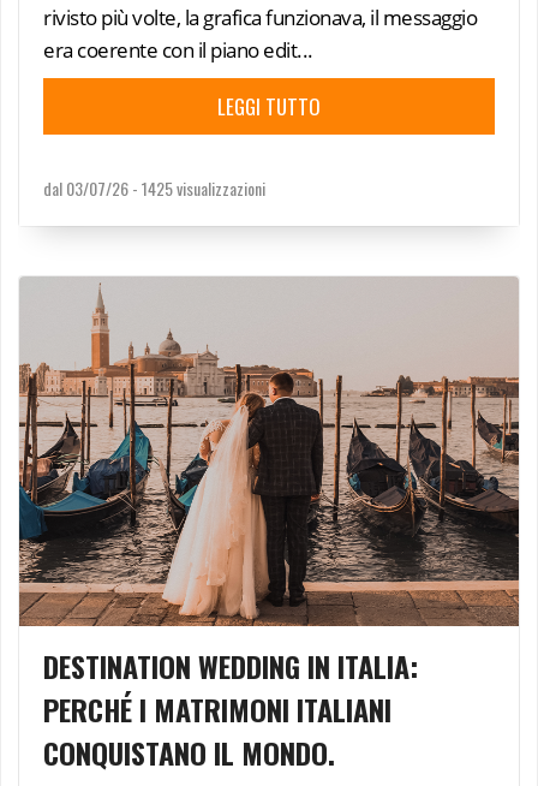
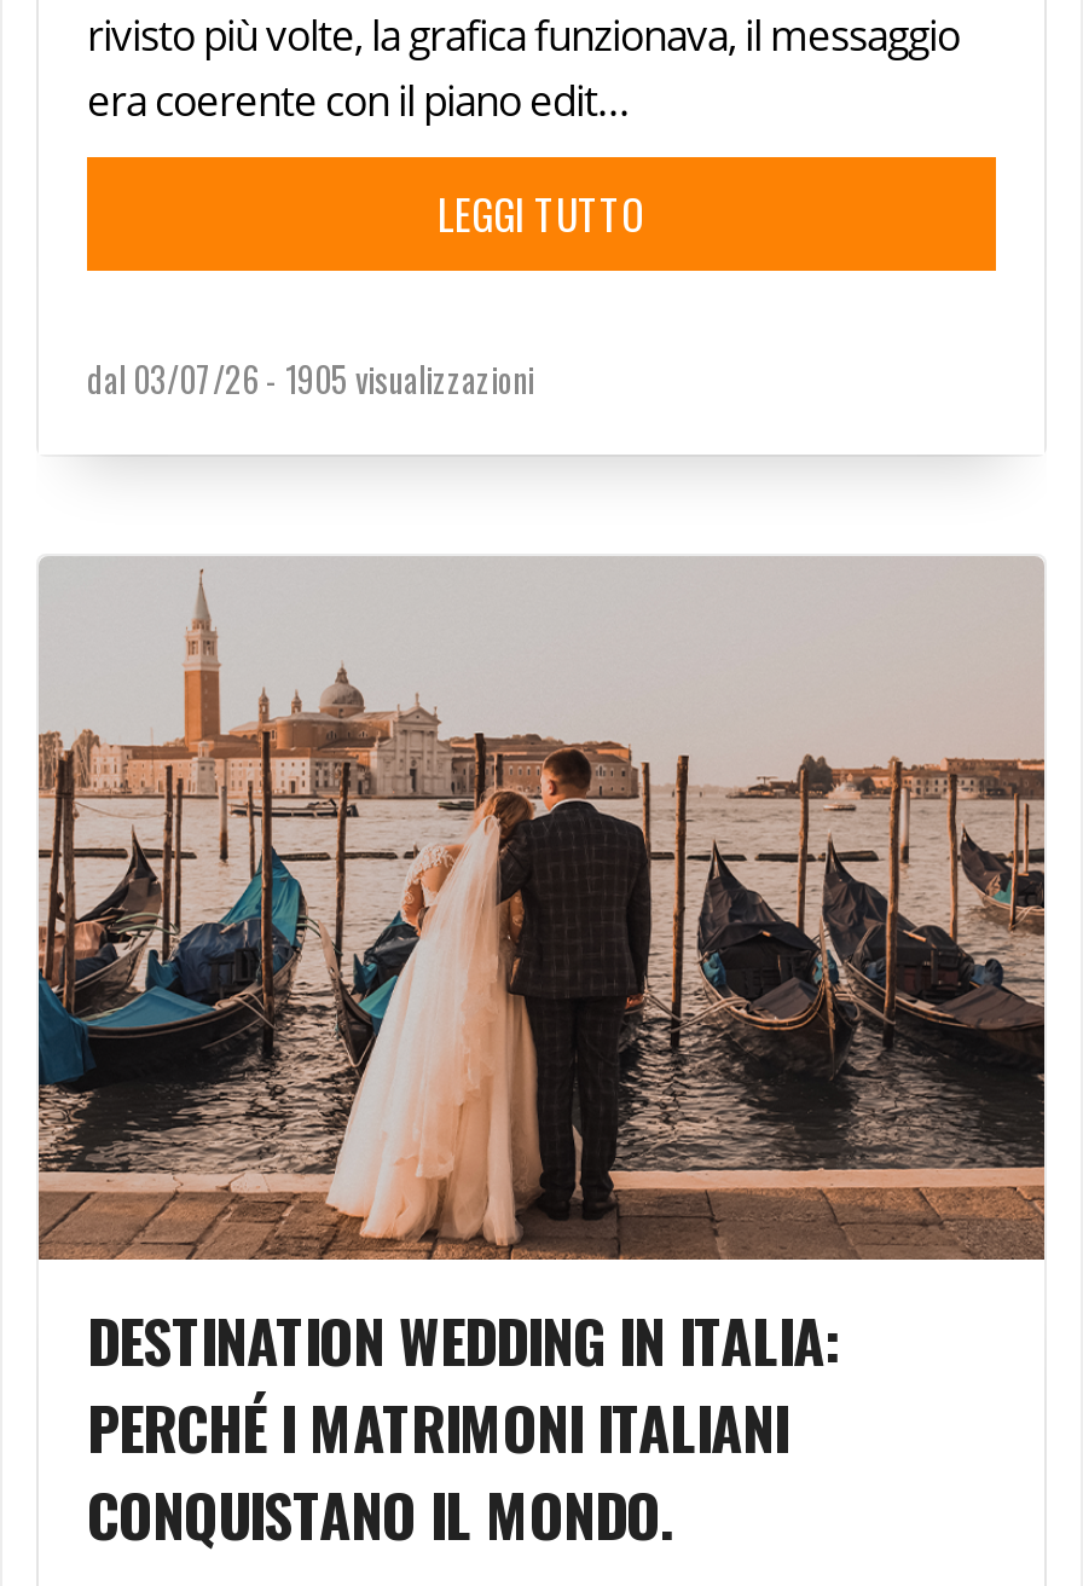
[43,175,265,200] dal 03/07/26 - 1425 visualizzazioni -> [87,352,534,403] dal 03/07/26 - 1905 visualizzazioni

